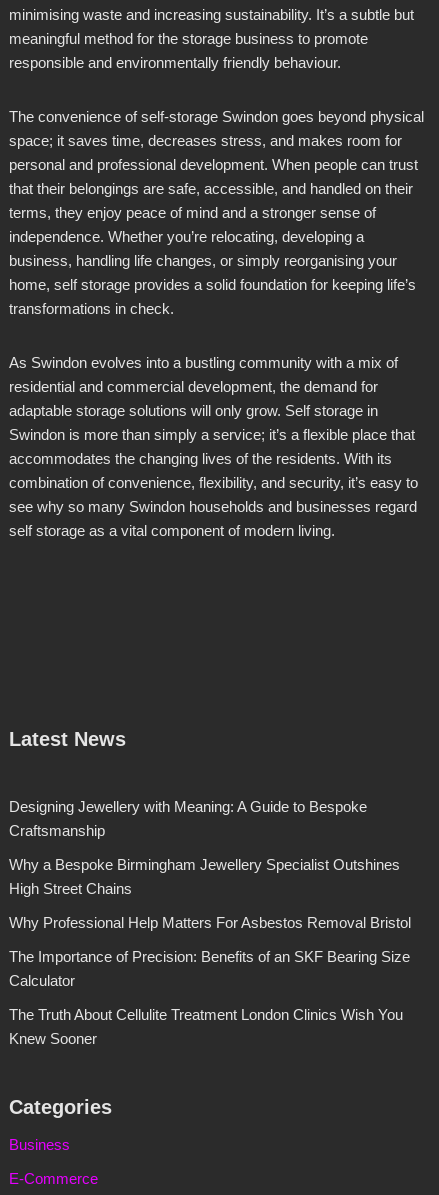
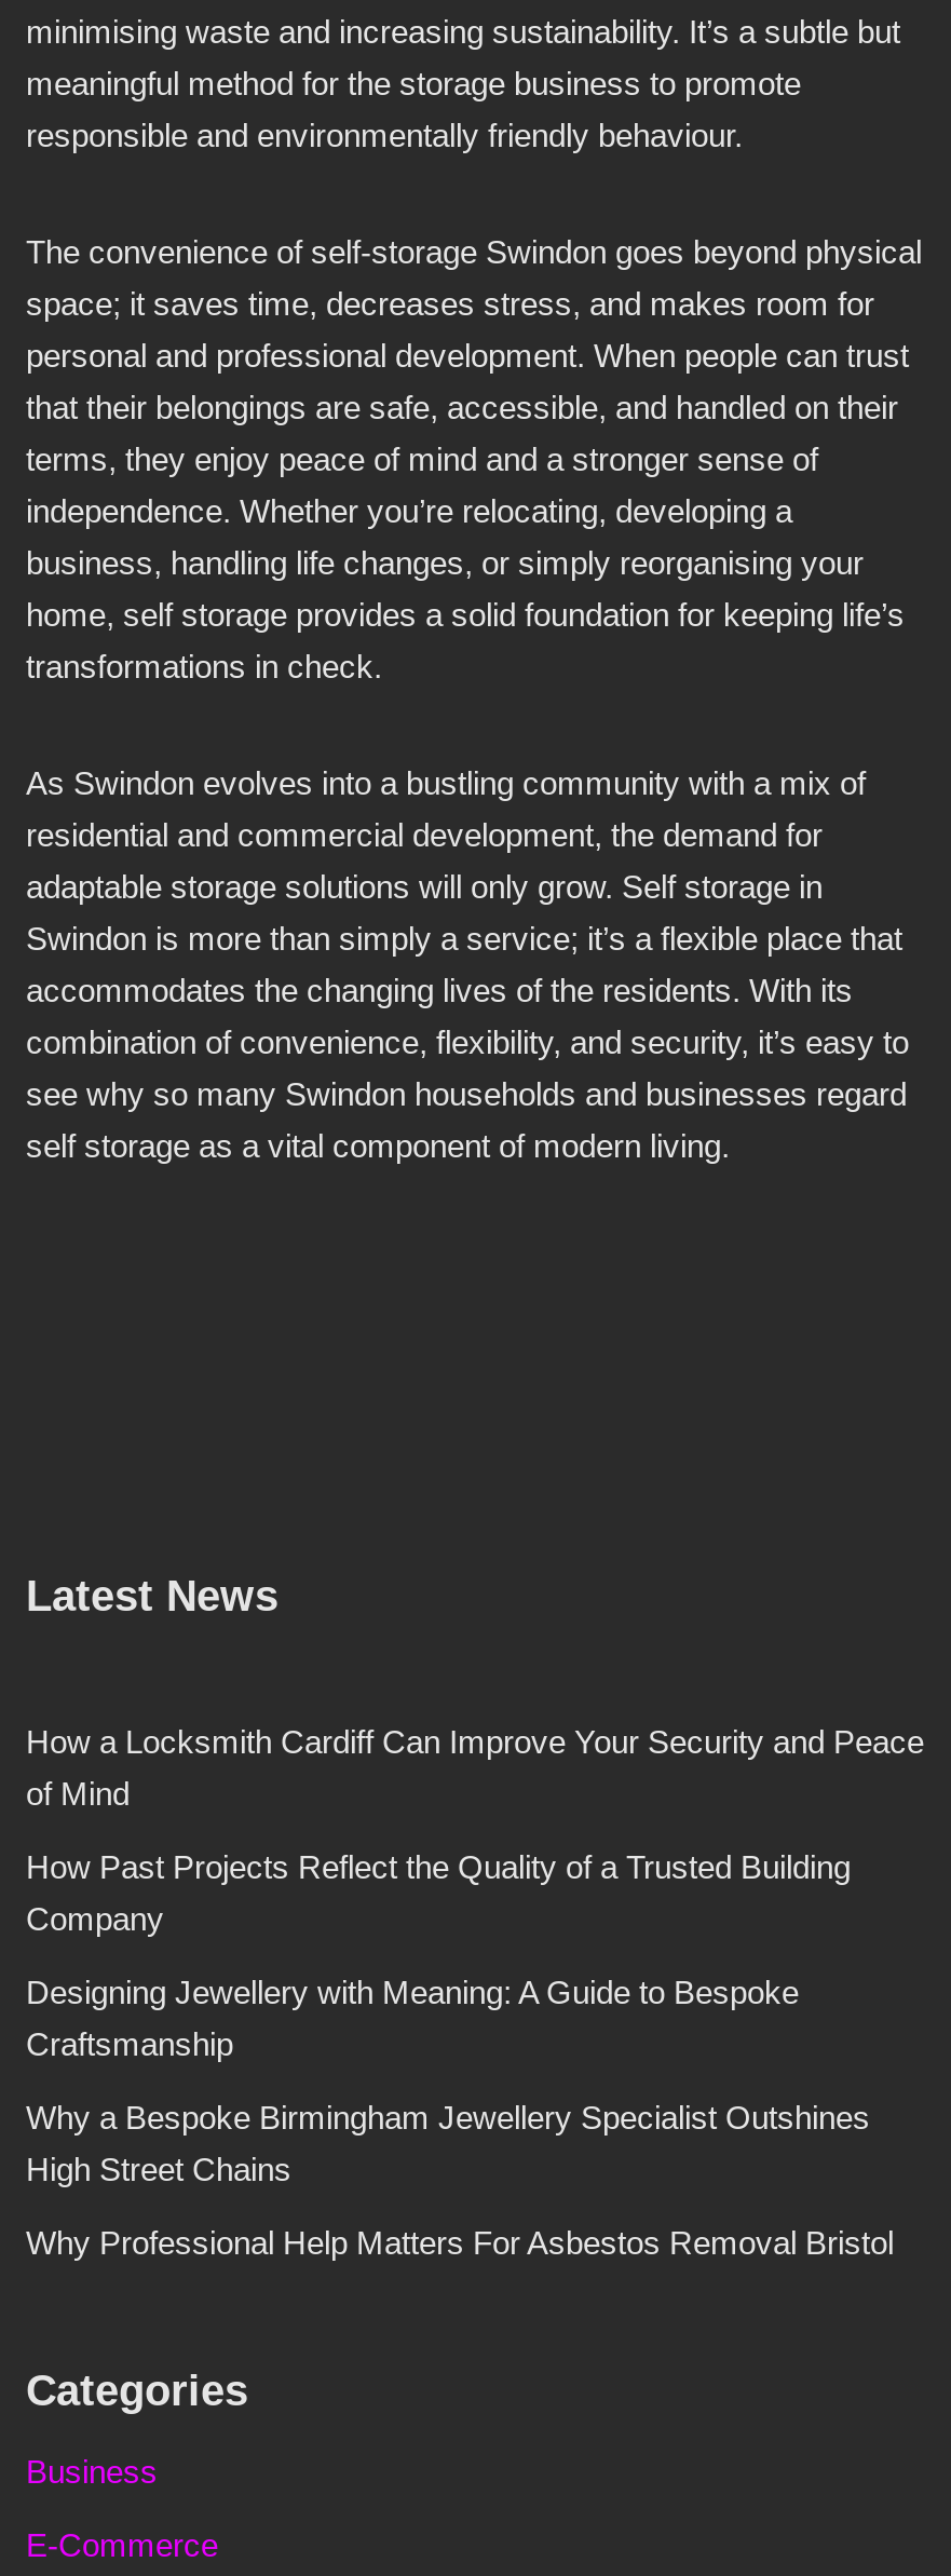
none -> [26,1722,924,1936] How a Locksmith Cardiff Can Improve Your Security and Peace | of Mind | How Past Projects Reflect the Quality of a Trusted Building | Company
moved [9,797,411,930] -> [26,1972,894,2260]: Designing Jewellery with Meaning: A Guide to Bespoke | Craftsmanship | Why a Bespoke Birmingham Jewellery Specialist Outshines | High Street Chains | Why Professional Help Matters For Asbestos Removal Bristol
[9,947,410,1046] The Importance of Precision: Benefits of an SKF Bearing Size | Calculator | The Truth About Cellulite Treatment London Clinics Wish You | Knew Sooner -> none

